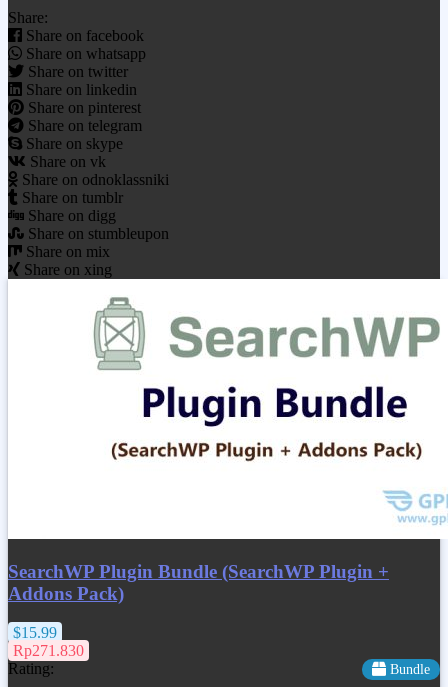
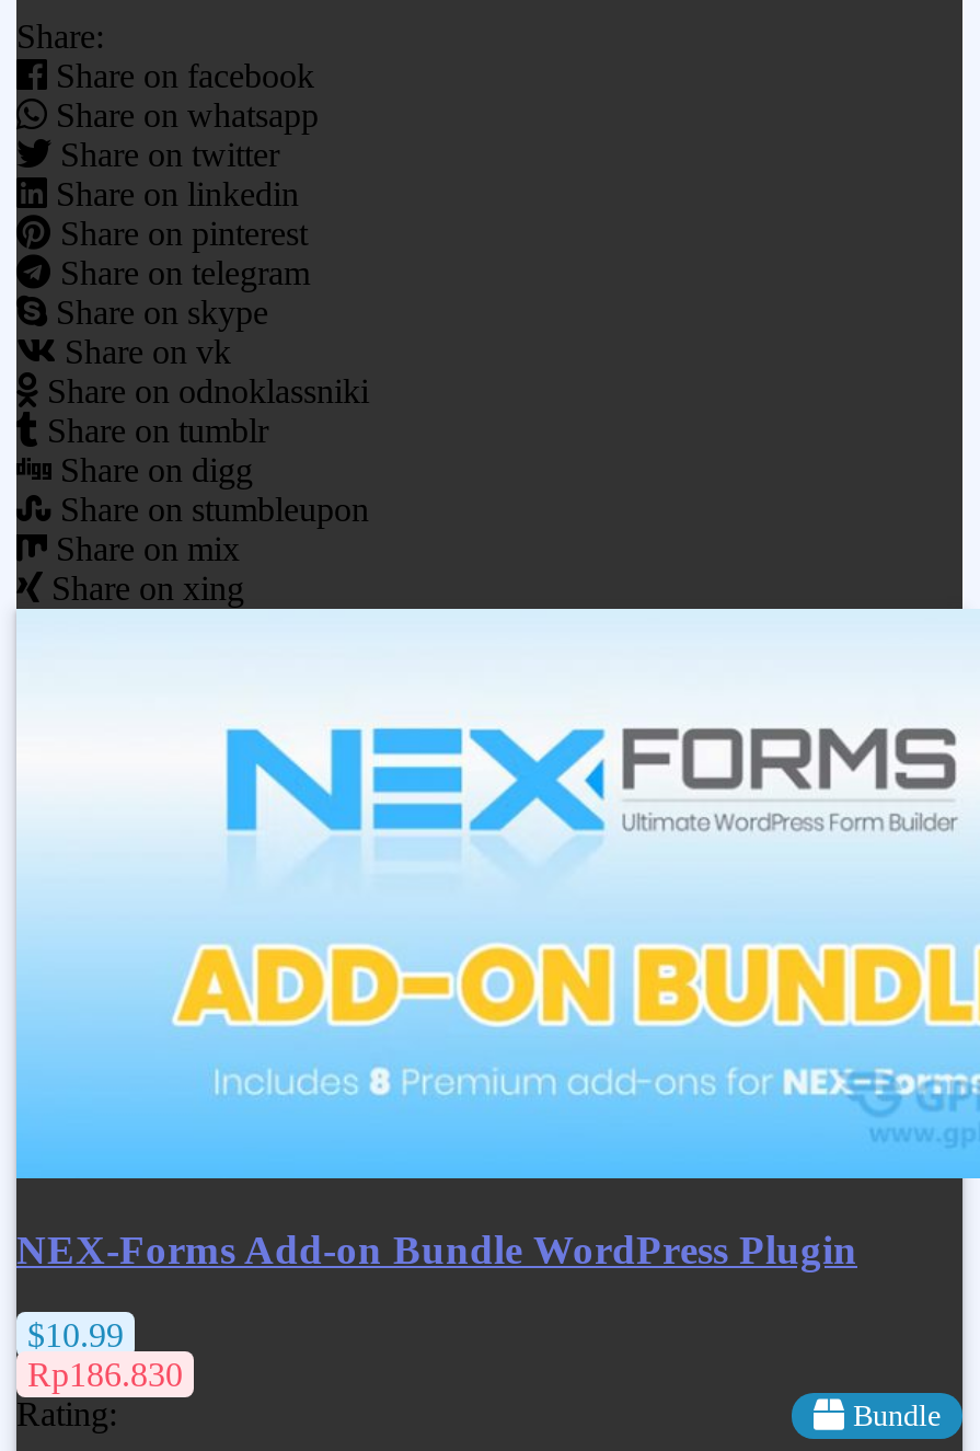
[8,279,445,604] [image] | SearchWP Plugin Bundle (SearchWP Plugin + | Addons Pack) -> [14,609,973,1274] [image] | NEX-Forms Add-on Bundle WordPress Plugin
[13,624,84,659] $15.99 | Rp271.830 -> [27,1317,183,1393] $10.99 | Rp186.830

